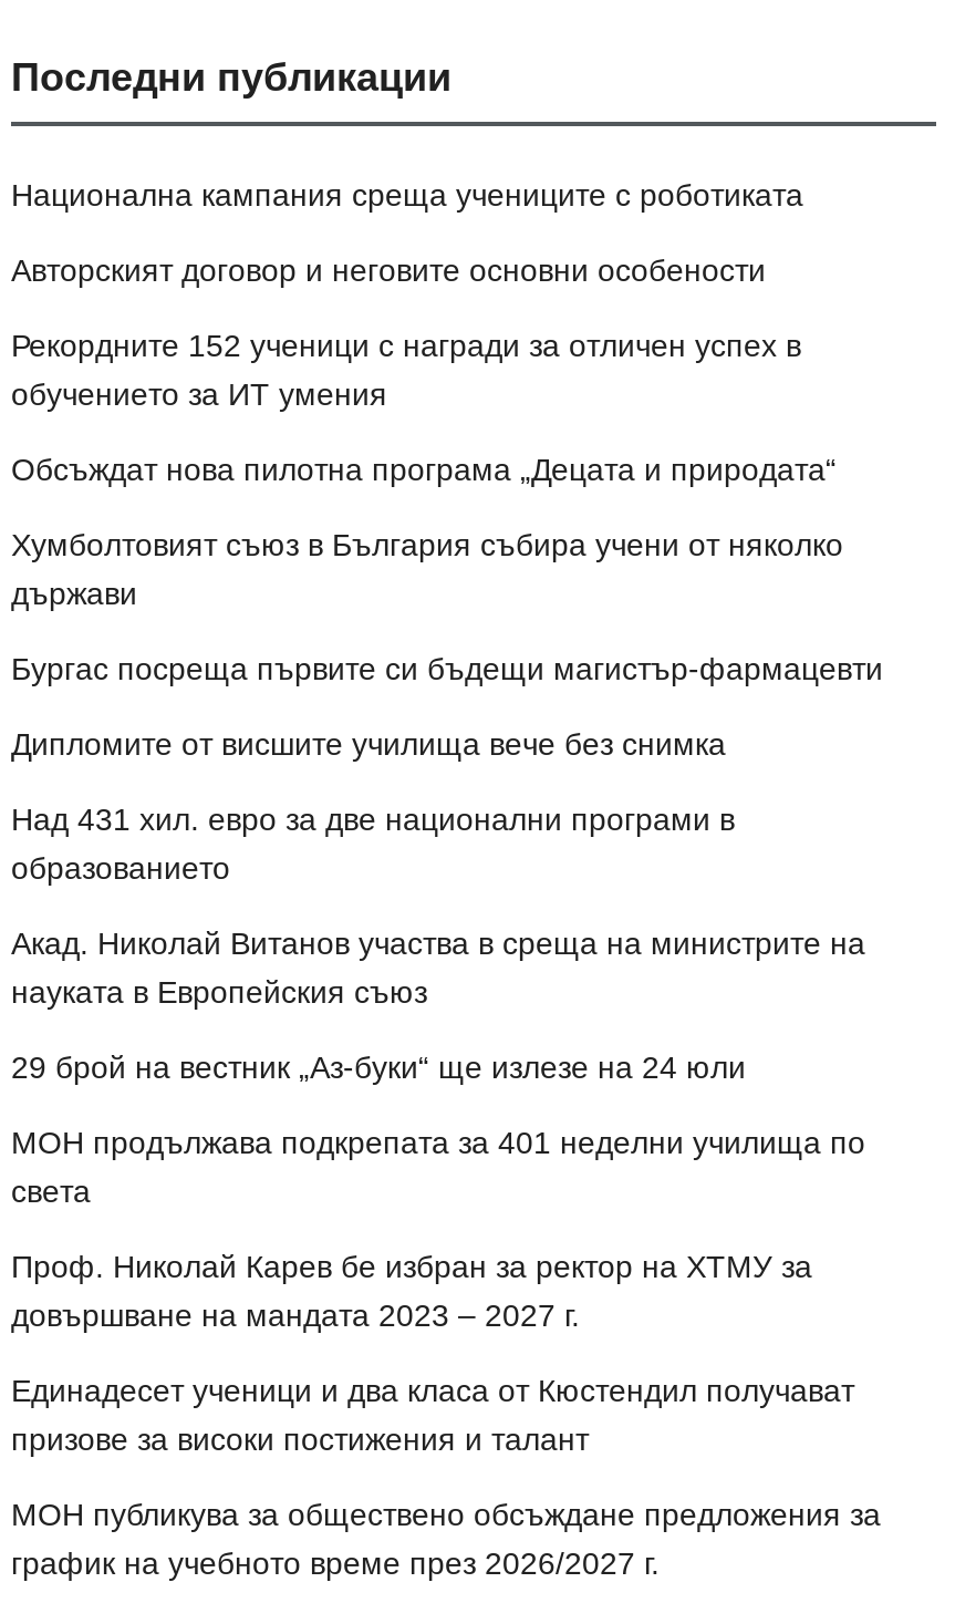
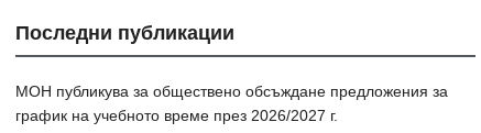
[11,176,883,1456] Национална кампания среща учениците с роботиката | Авторският договор и неговите основни особености | Рекордните 152 ученици с награди за отличен успех в | обучението за ИТ умения | Обсъждат нова пилотна програма „Децата и природата“ | Хумболтовият съюз в България събира учени от няколко | държави | Бургас посреща първите си бъдещи магистър-фармацевти | Дипломите от висшите училища вече без снимка | Над 431 хил. евро за две национални програми в | образованието | Акад. Николай Витанов участва в среща на министрите на | науката в Европейския съюз | 29 брой на вестник „Аз-буки“ ще излезе на 24 юли | МОН продължава подкрепата за 401 неделни училища по | света | Проф. Николай Карев бе избран за ректор на ХТМУ за | довършване на мандата 2023 – 2027 г. | Единадесет ученици и два класа от Кюстендил получават | призове за високи постижения и талант -> none

